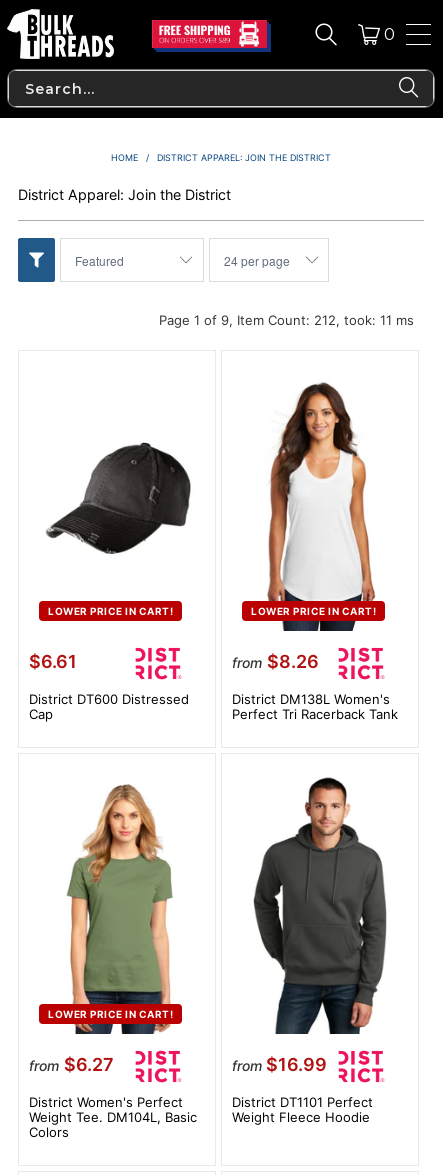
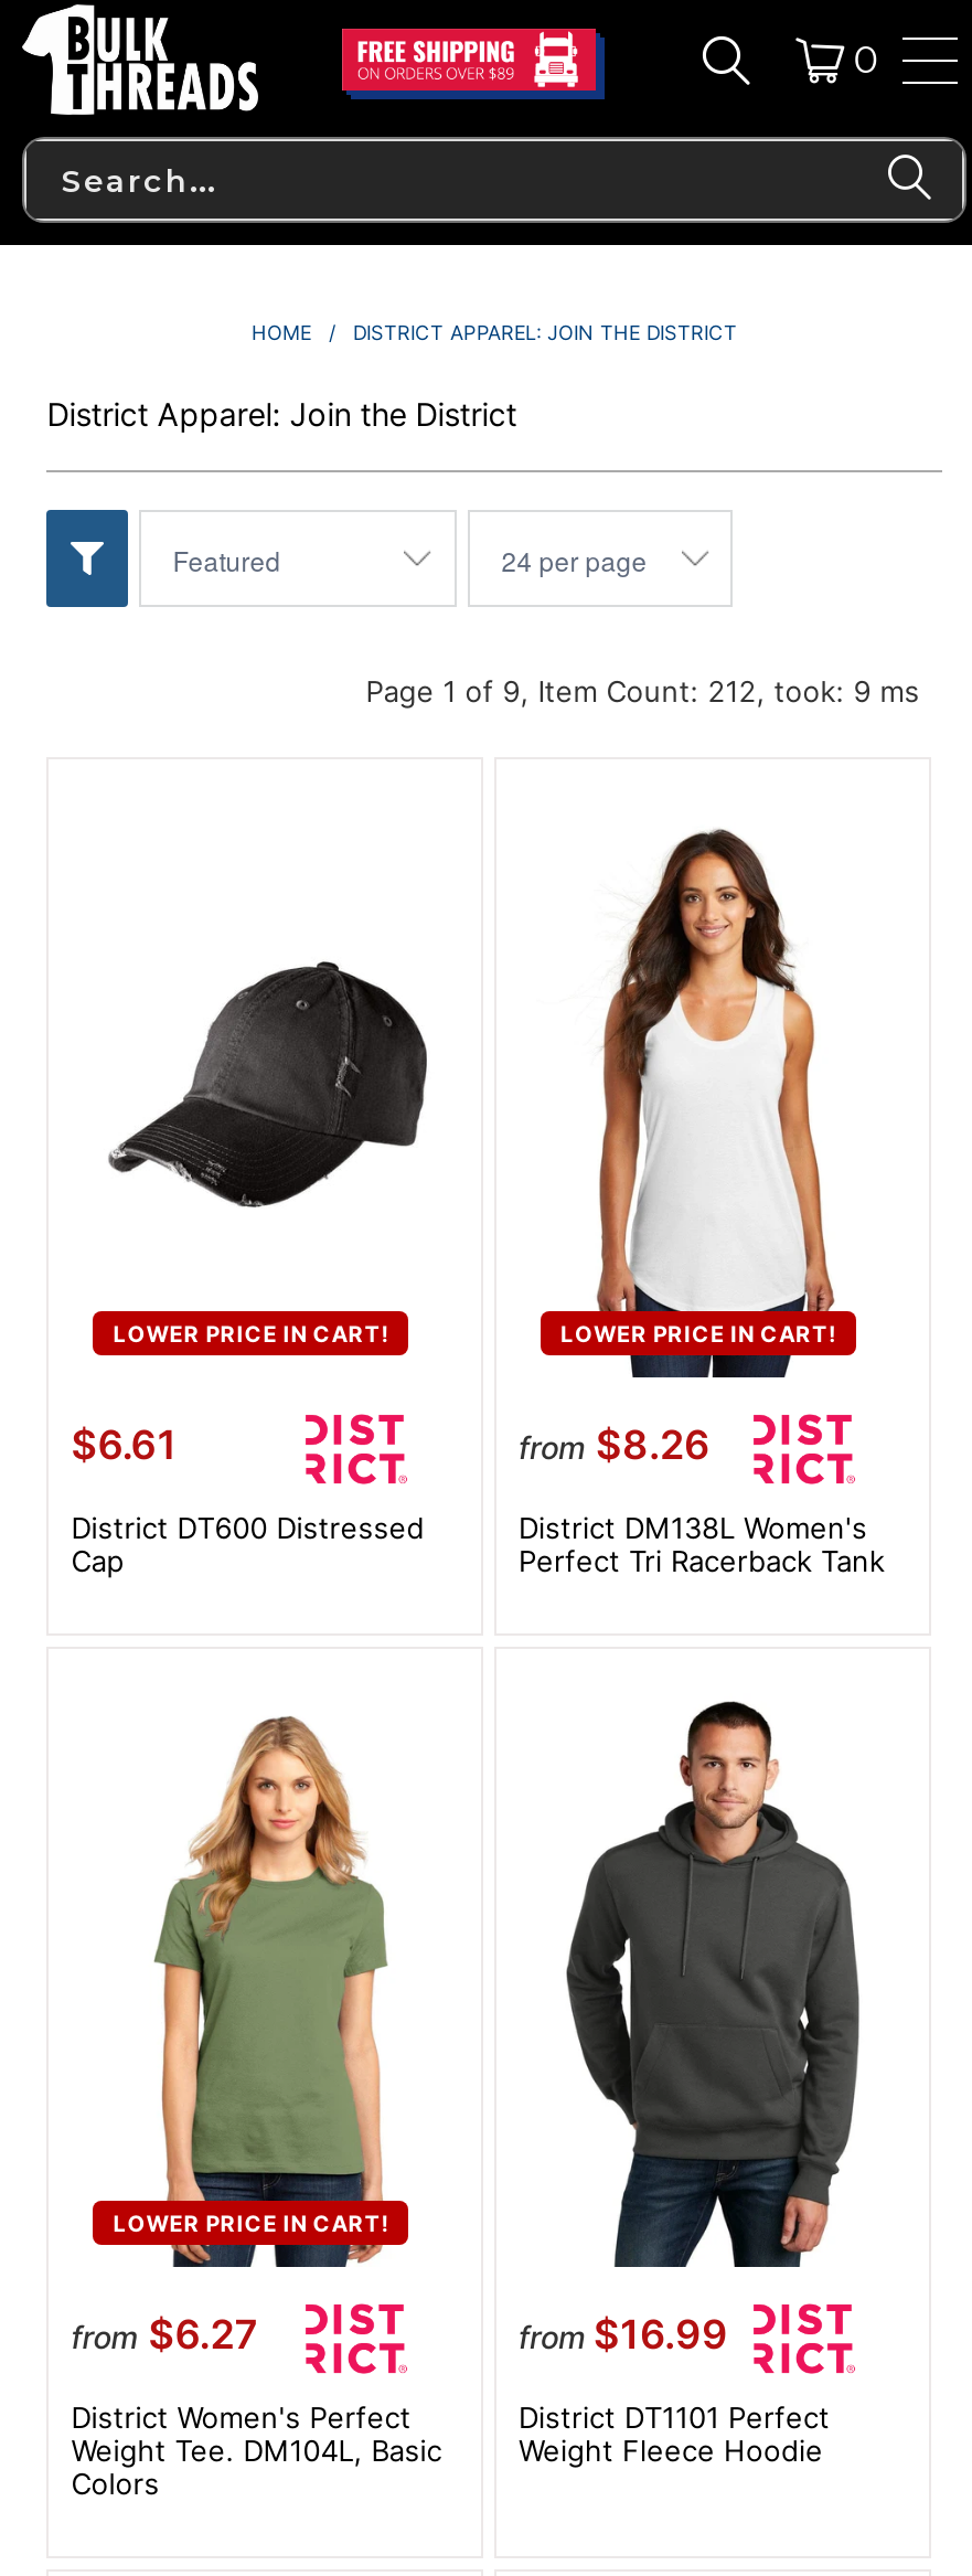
[159,312,414,328] Page 1 of 9, Item Count: 212, took: 11 ms -> [366,673,920,709] Page 1 of 9, Item Count: 212, took: 9 ms

